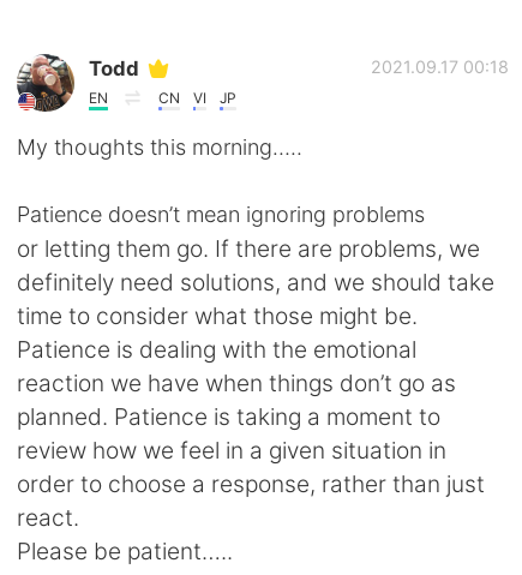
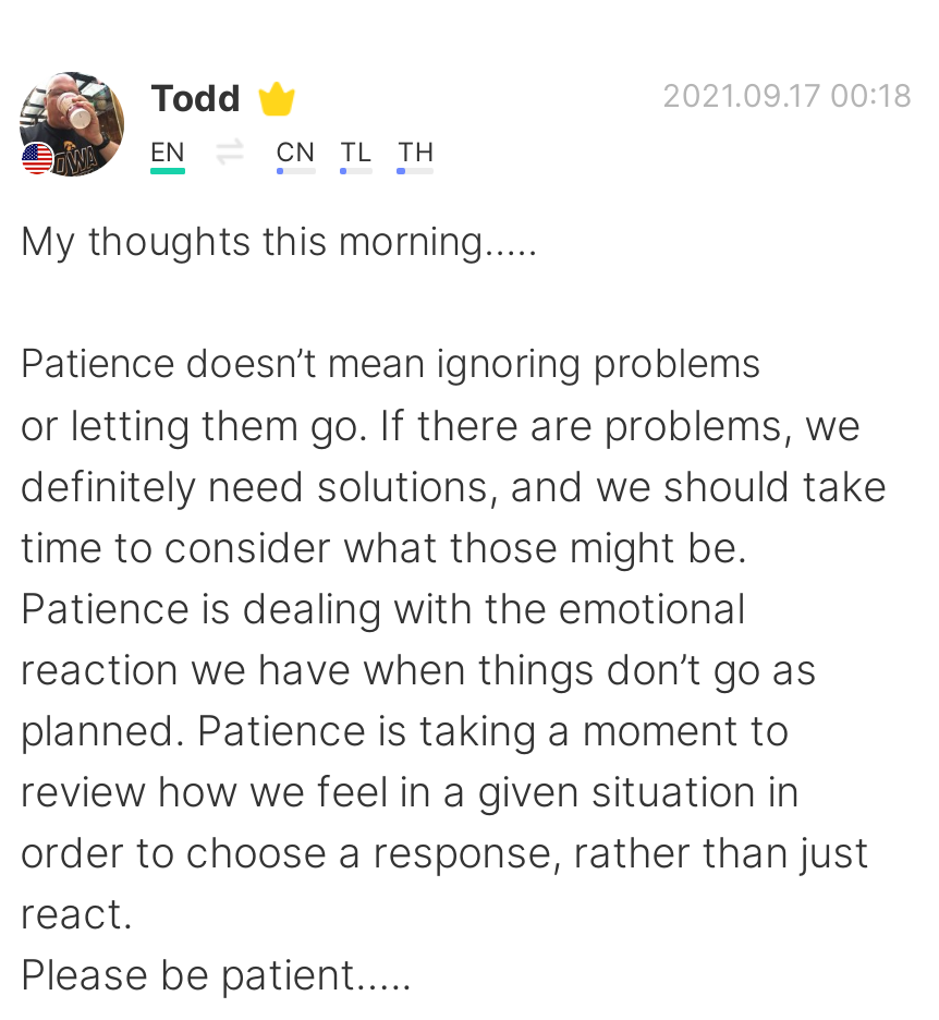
[193,88,237,106] VI | JP -> [340,134,434,167] TL | TH

